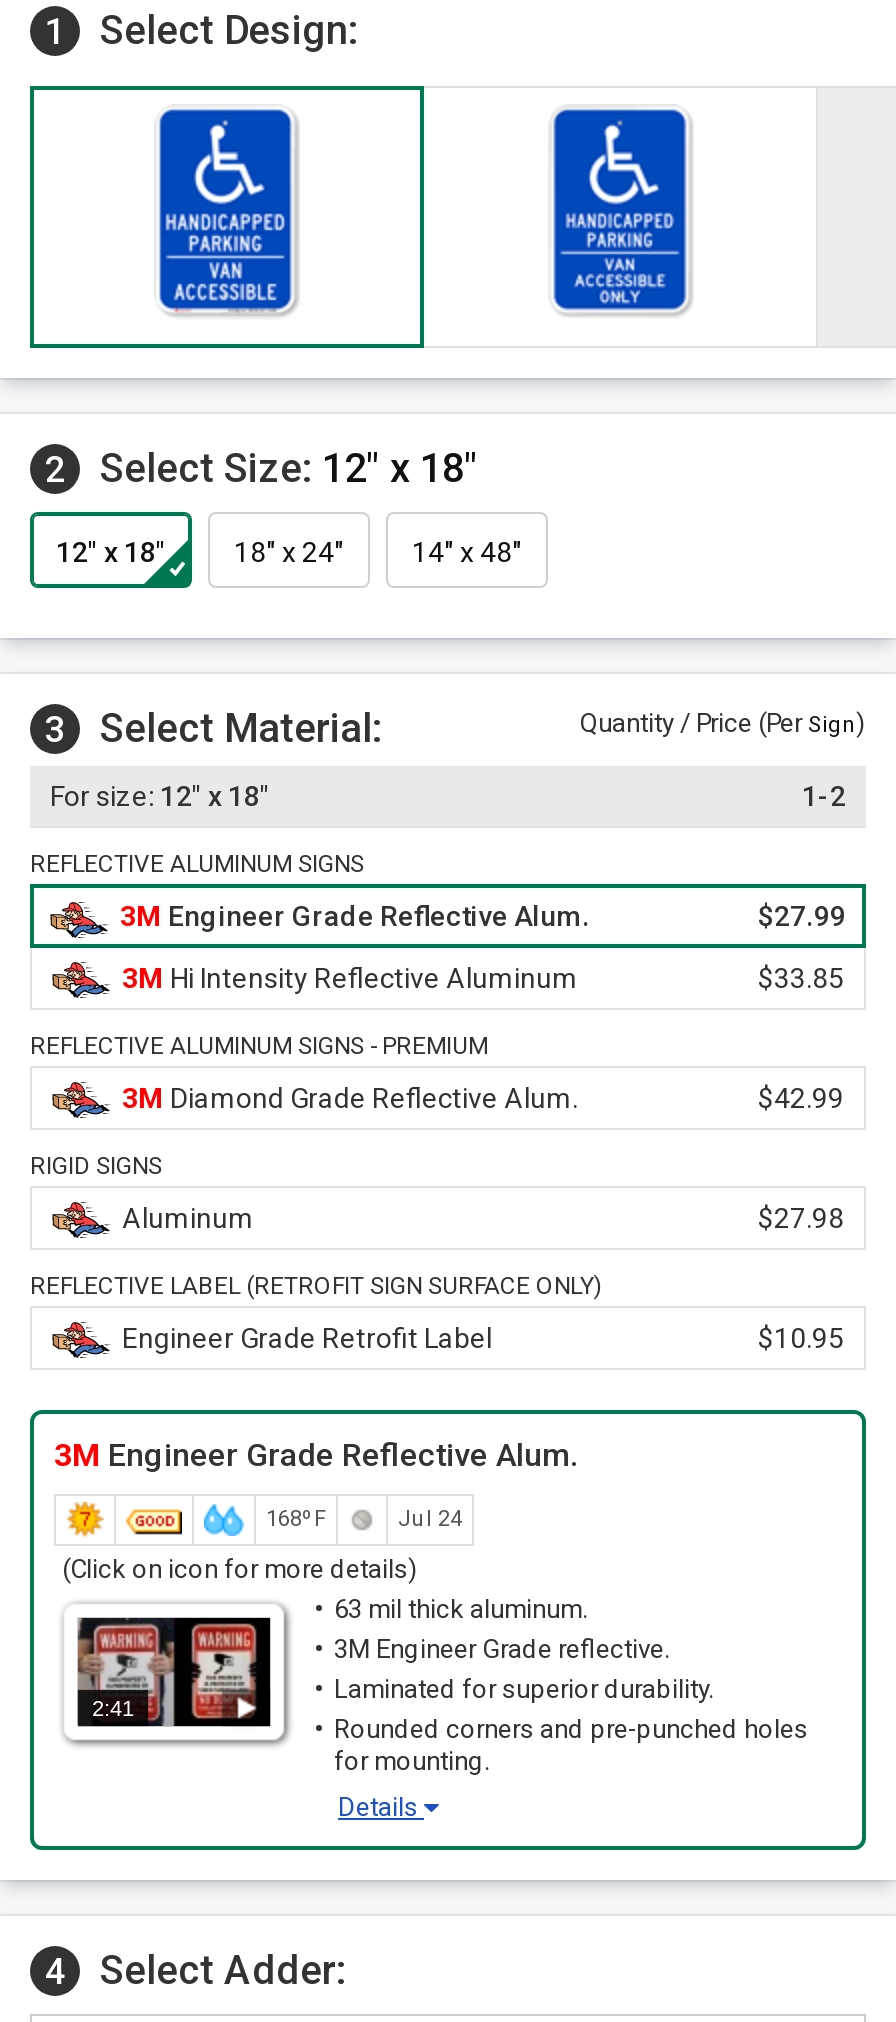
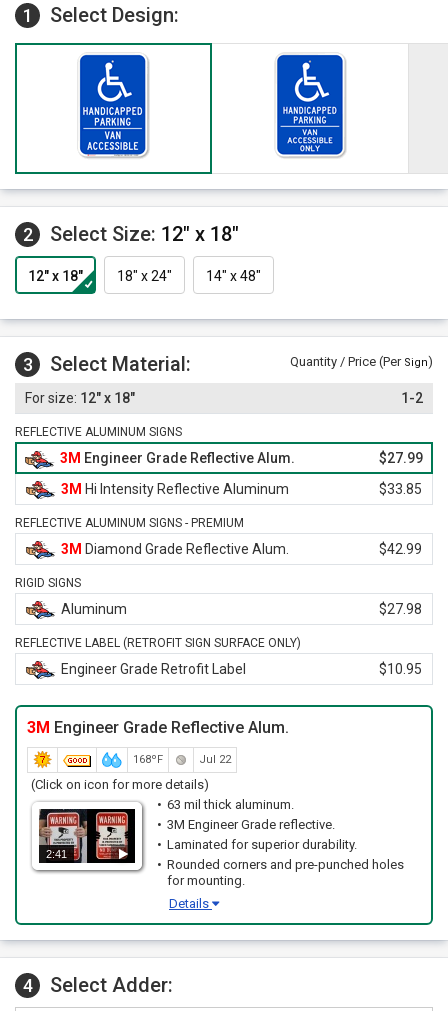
[398,1506,462,1532] Jul 24 -> [199,753,231,766] Jul 22

